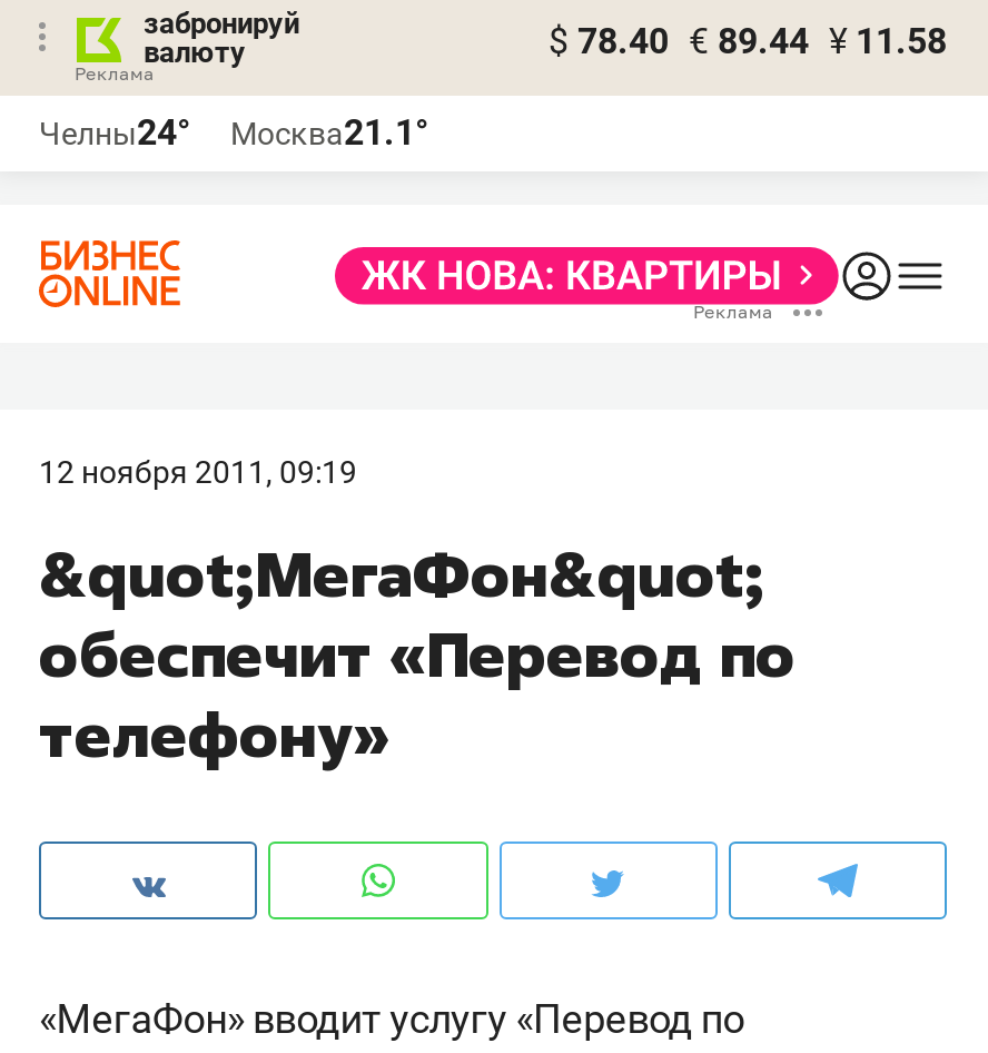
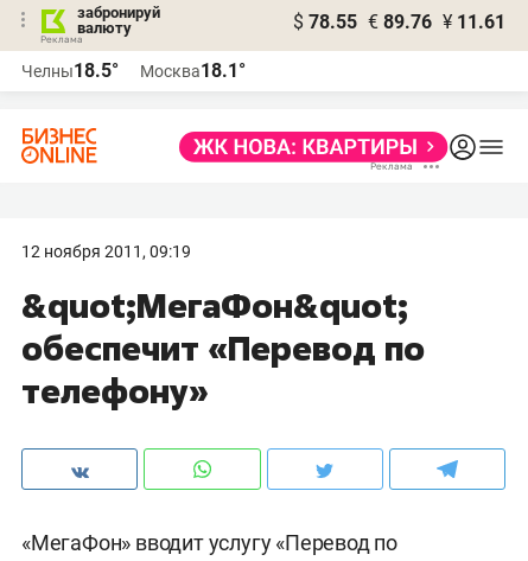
[549,20,947,62] $ 78.40 € 89.44 ¥ 11.58 -> [293,11,505,33] $ 78.55 € 89.76 ¥ 11.61
[39,111,190,154] Челны24° -> [21,59,119,82] Челны18.5°
[230,111,428,154] Москва21.1° -> [140,59,246,82] Москва18.1°

